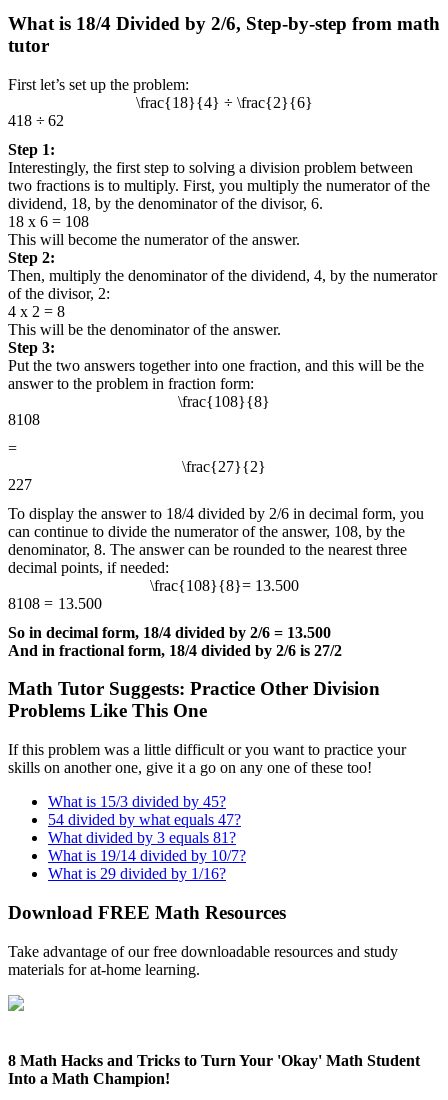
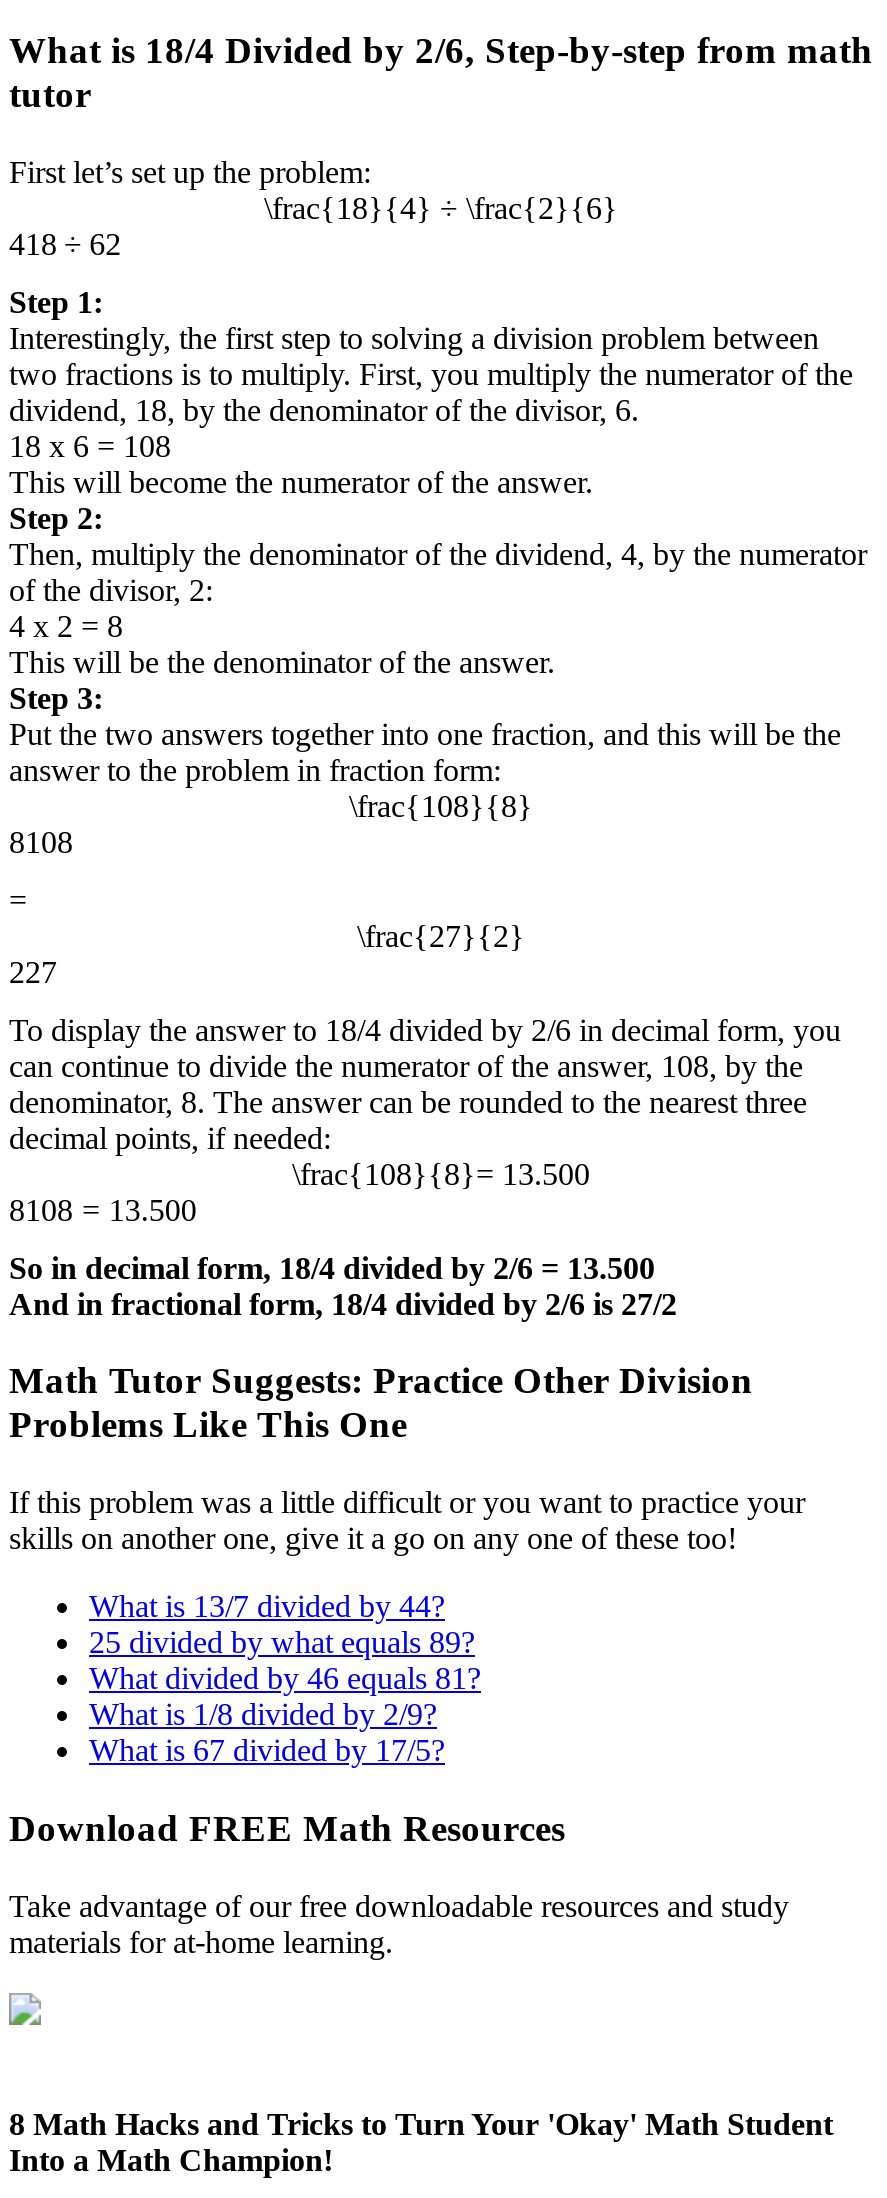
[48,793,226,810] What is 15/3 divided by 45? -> [89,1589,445,1623] What is 13/7 divided by 44?
[48,811,241,828] 54 divided by what equals 47? -> [89,1625,475,1659] 25 divided by what equals 89?
[48,829,236,846] What divided by 3 equals 81? -> [89,1661,481,1695] What divided by 46 equals 81?
[48,847,246,864] What is 19/14 divided by 10/7? -> [89,1697,437,1731] What is 1/8 divided by 2/9?
[48,865,226,882] What is 29 divided by 1/16? -> [89,1733,445,1767] What is 67 divided by 17/5?

